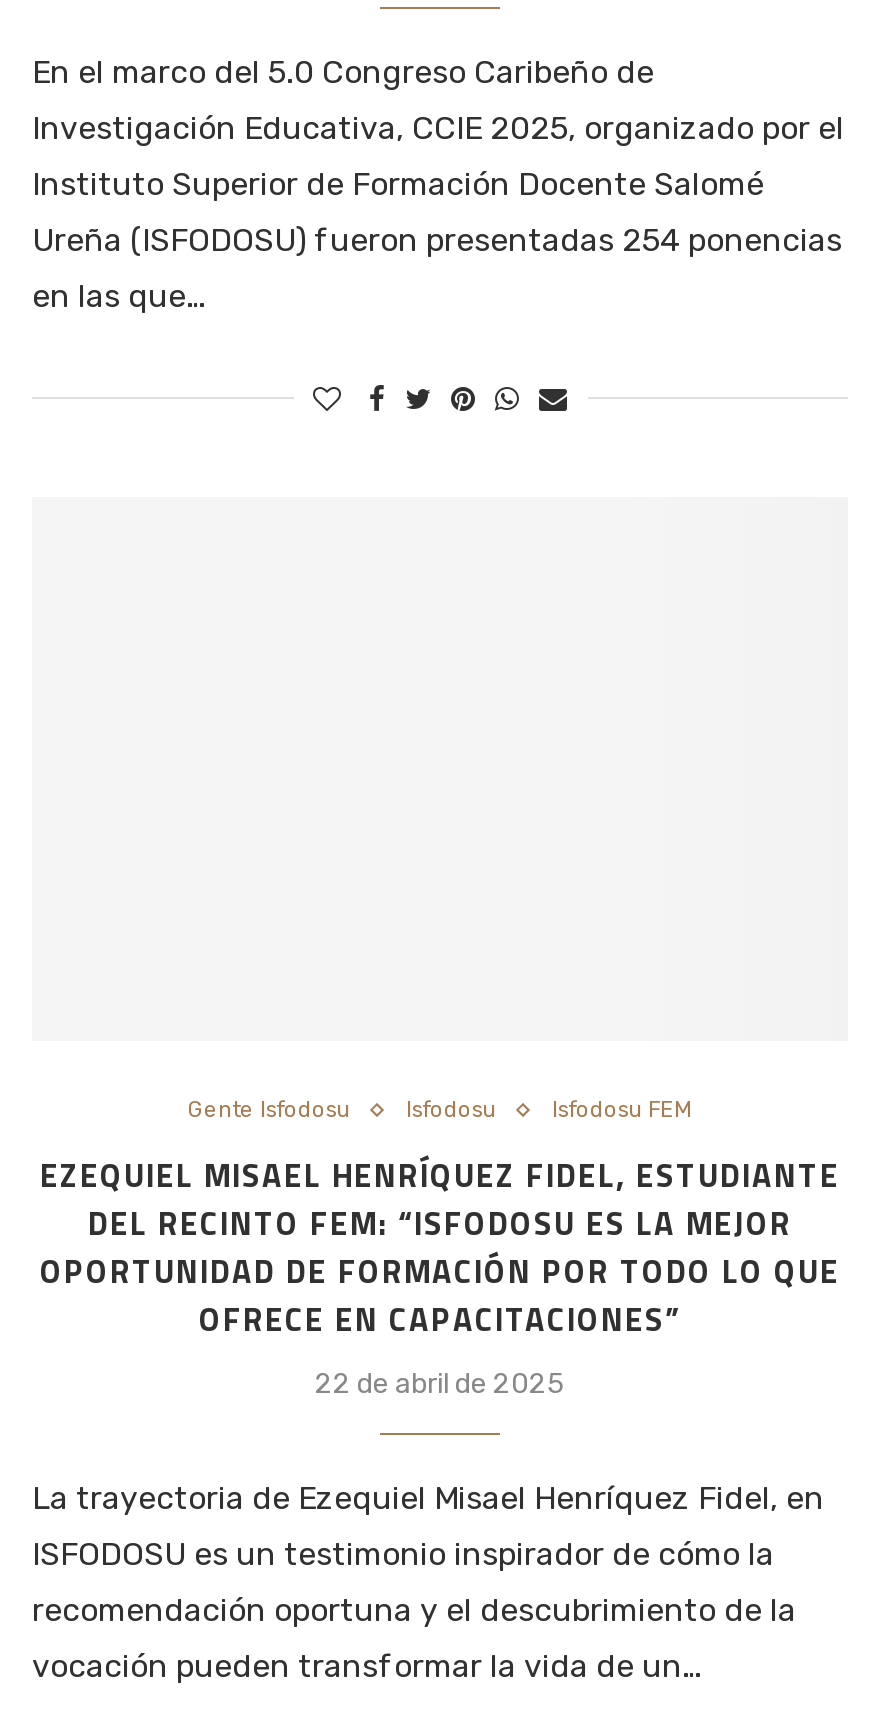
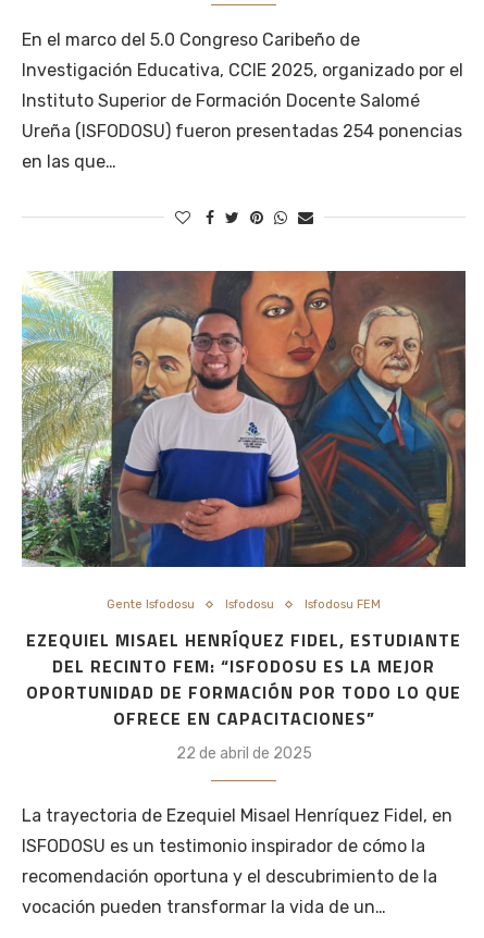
none -> [21,270,467,568] [image]

